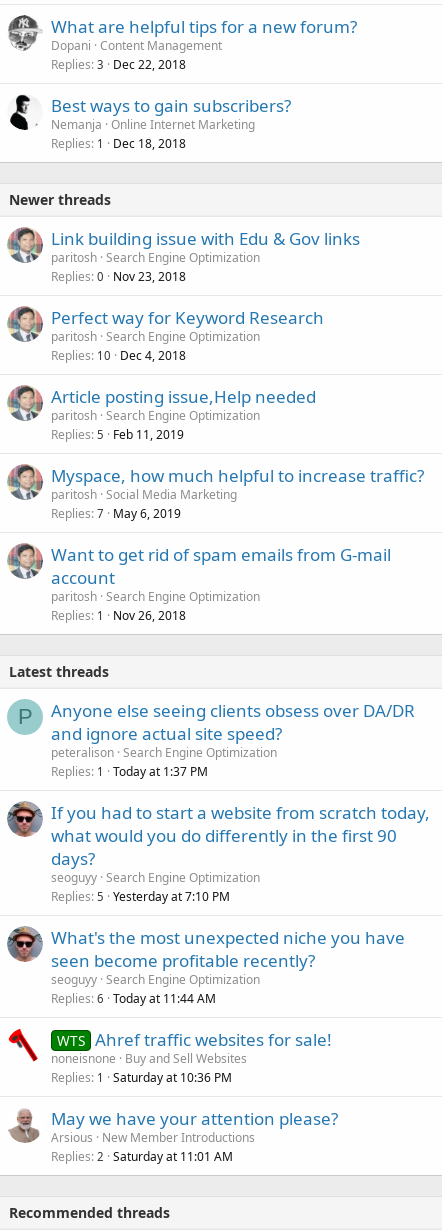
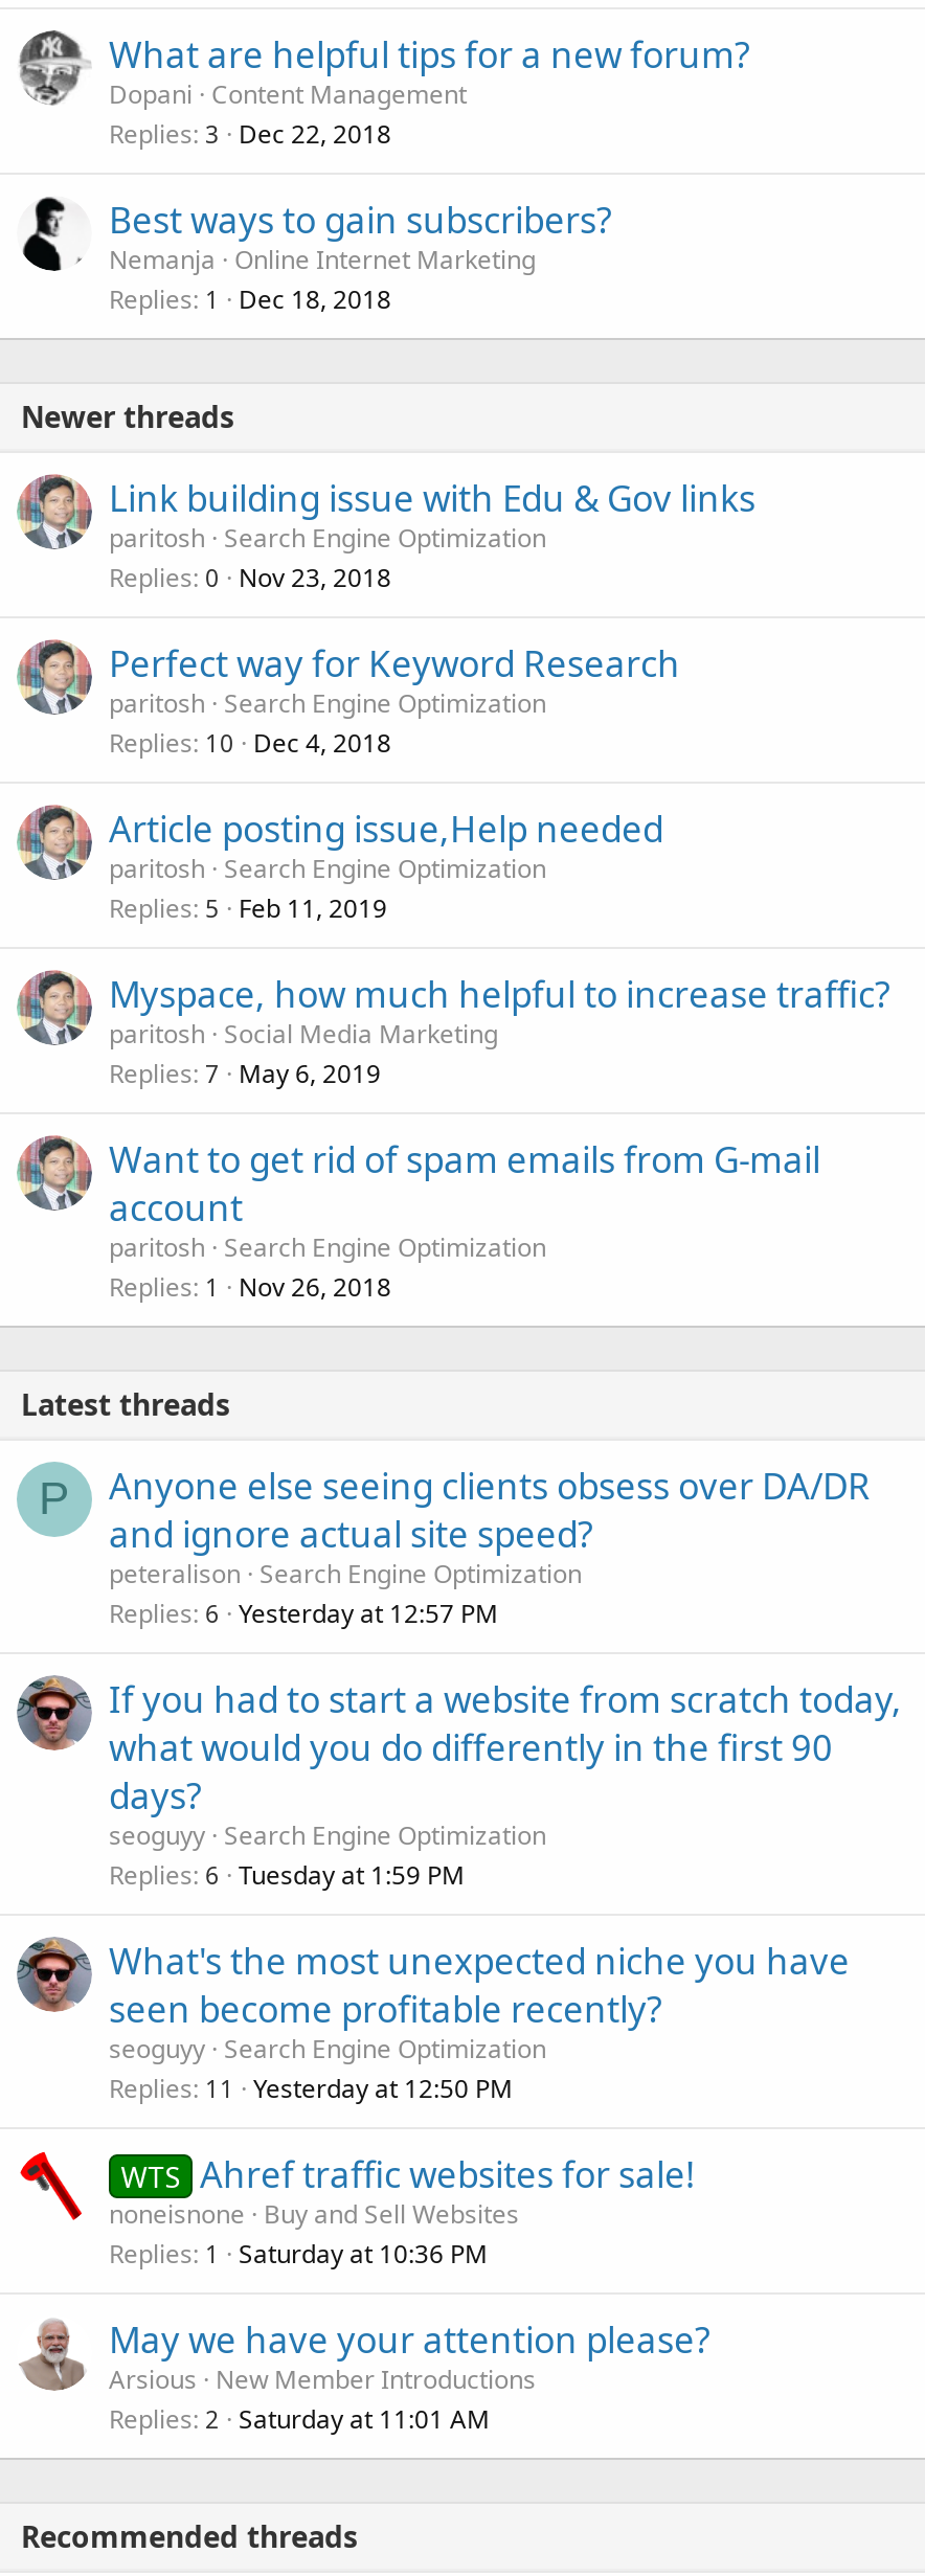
[51,763,208,780] Replies 1 Today at 1:37 PM -> [109,1596,498,1631] Replies 6 Yesterday at 12:57 PM
[51,888,230,905] Replies 5 Yesterday at 7:10 PM -> [109,1857,465,1893] Replies 6 Tuesday at 1:59 PM
[51,990,216,1007] Replies 6 Today at 11:44 AM -> [109,2071,513,2106] Replies 11 Yesterday at 12:50 PM

